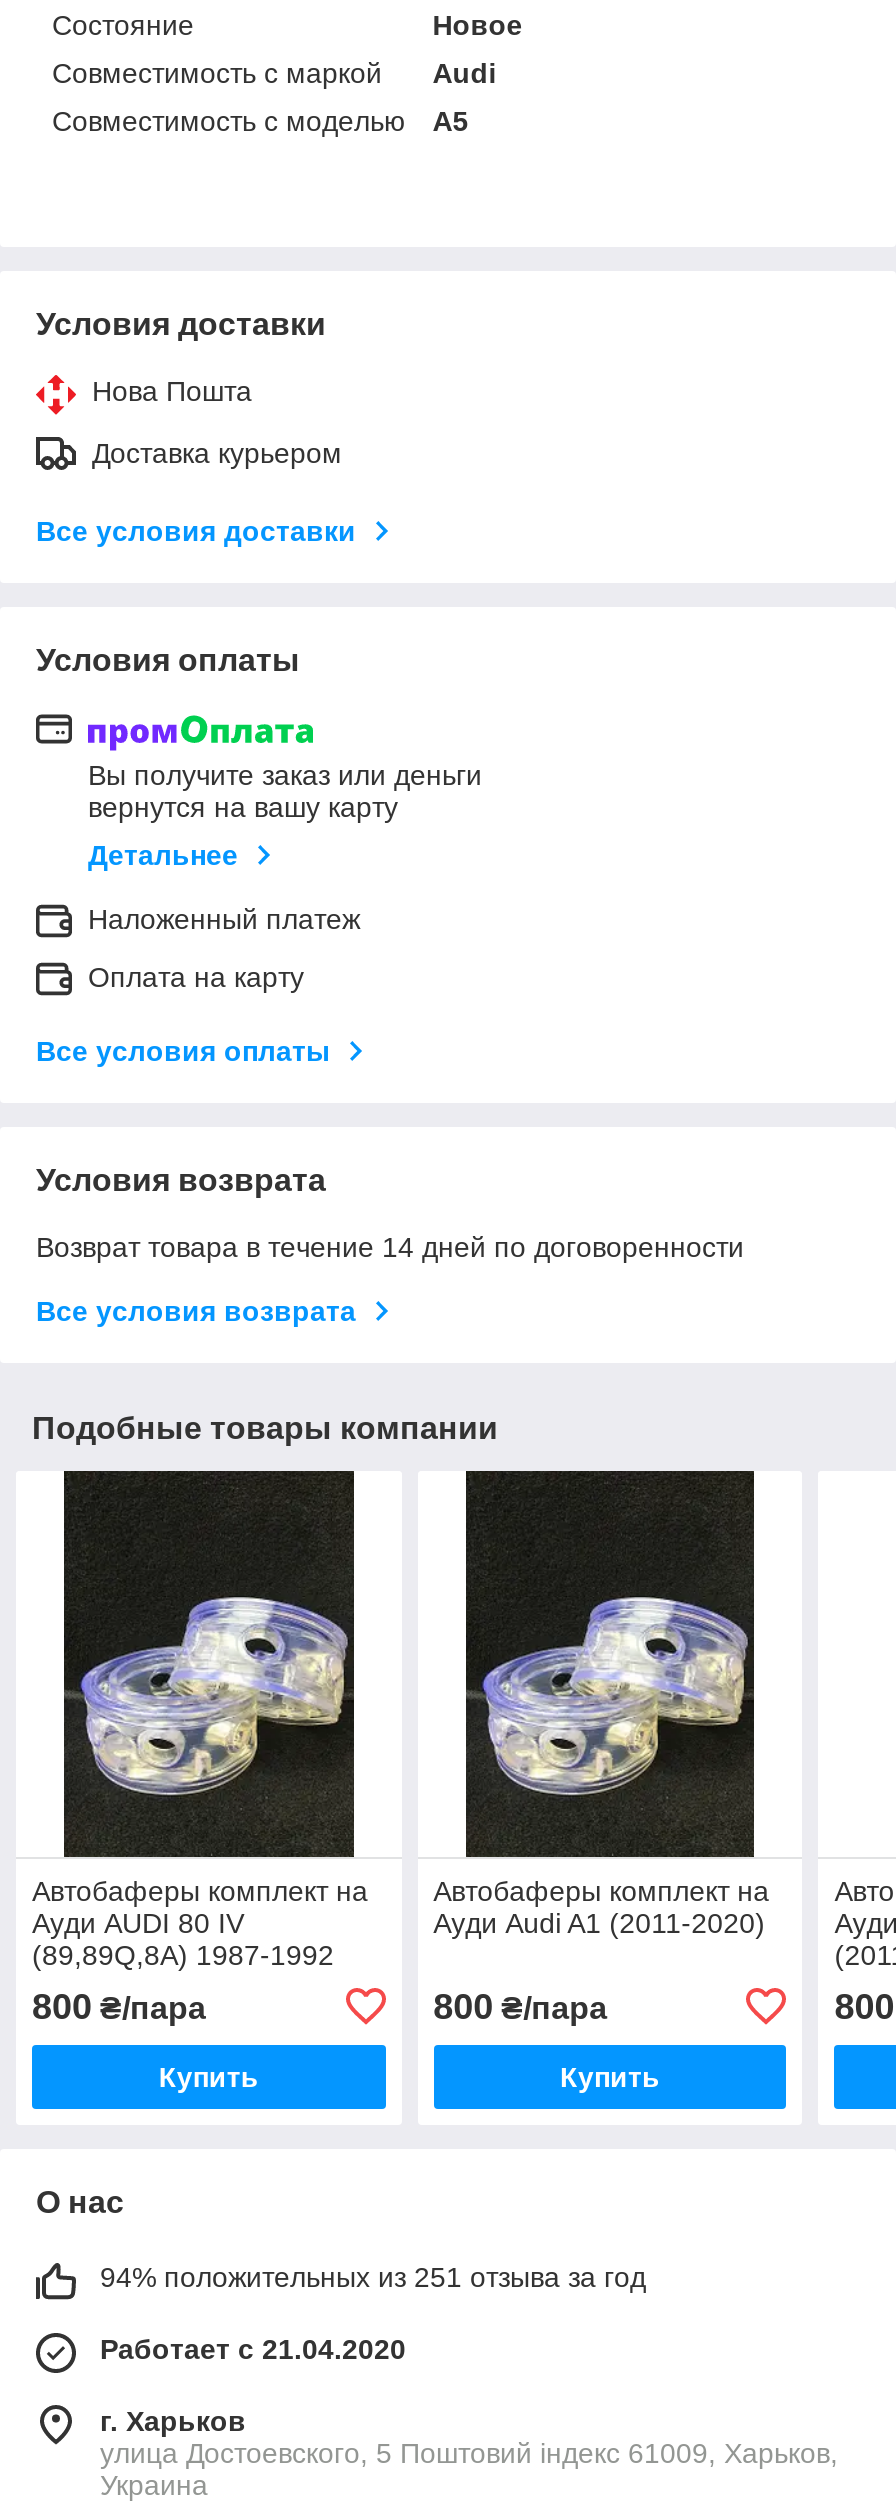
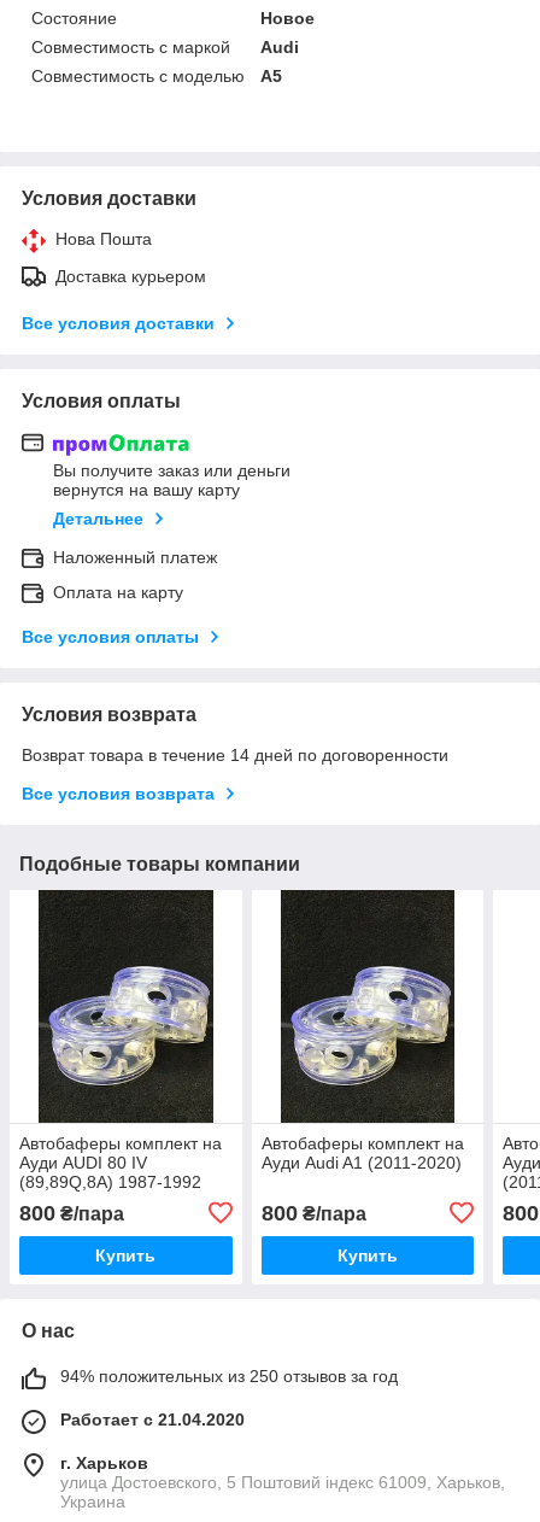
[100,2261,646,2293] 94% положительных из 251 отзыва за год -> [60,1366,398,1385] 94% положительных из 250 отзывов за год

